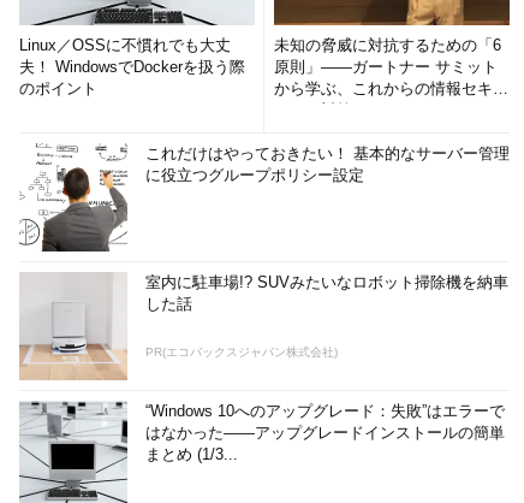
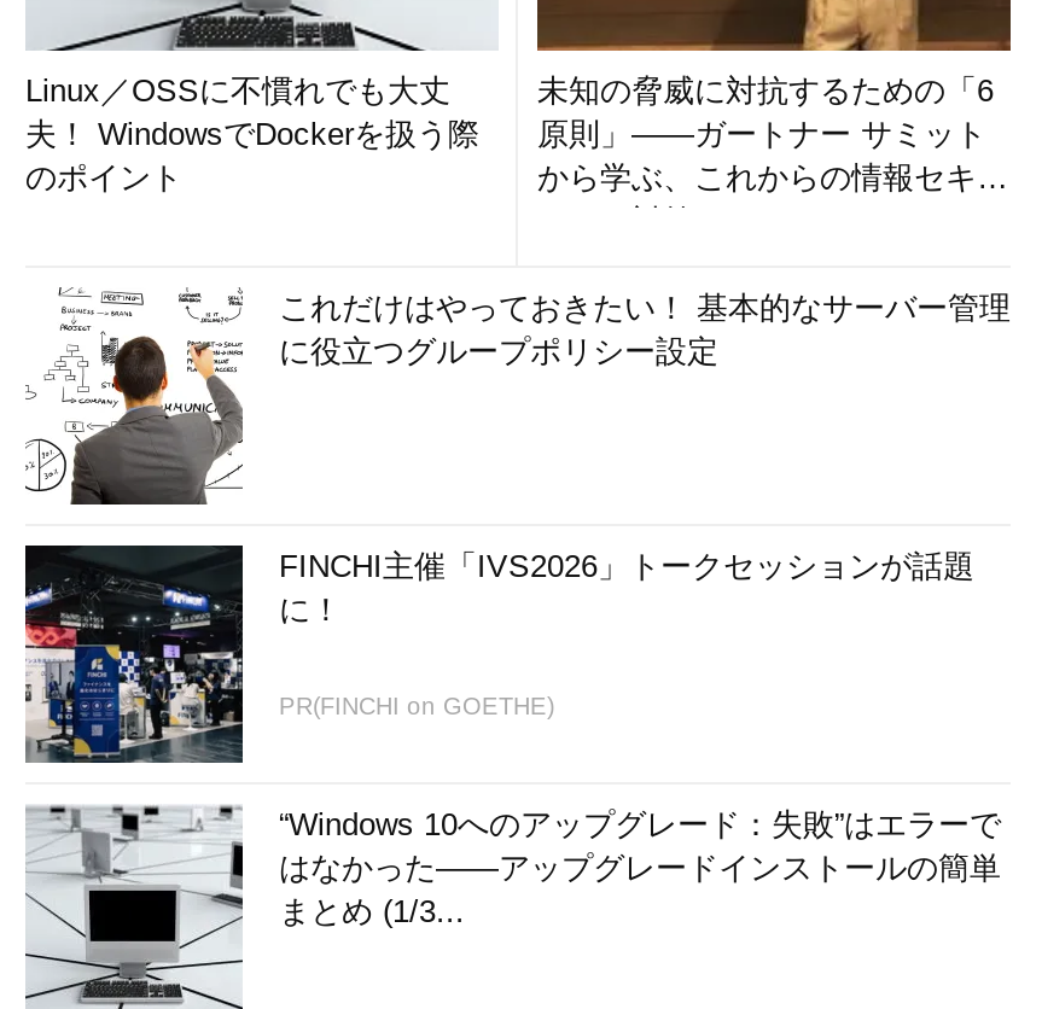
[19,272,508,380] [image] | 室内に駐車場!? SUVみたいなロボット掃除機を納車 | した話 -> [23,543,974,765] [image] | FINCHI主催「IVS2026」トークセッションが話題 | に！
[145,345,338,359] PR(エコバックスジャパン株式会社) -> [279,693,554,719] PR(FINCHI on GOETHE)

